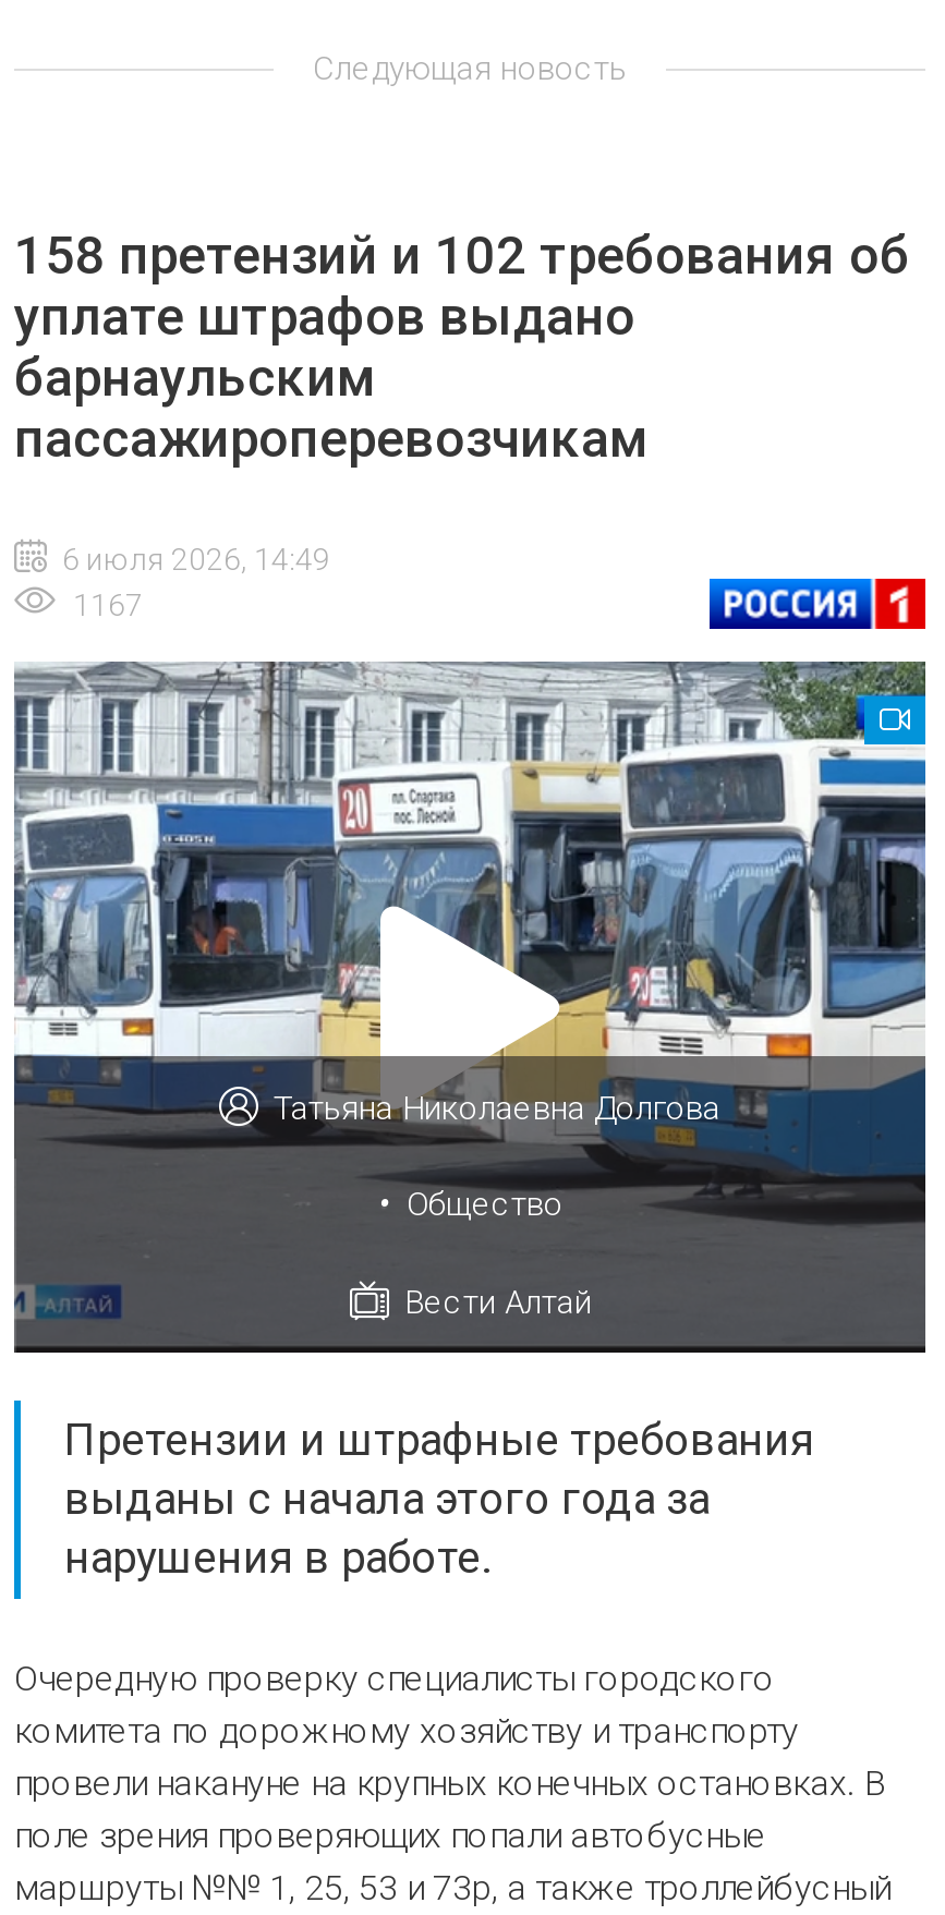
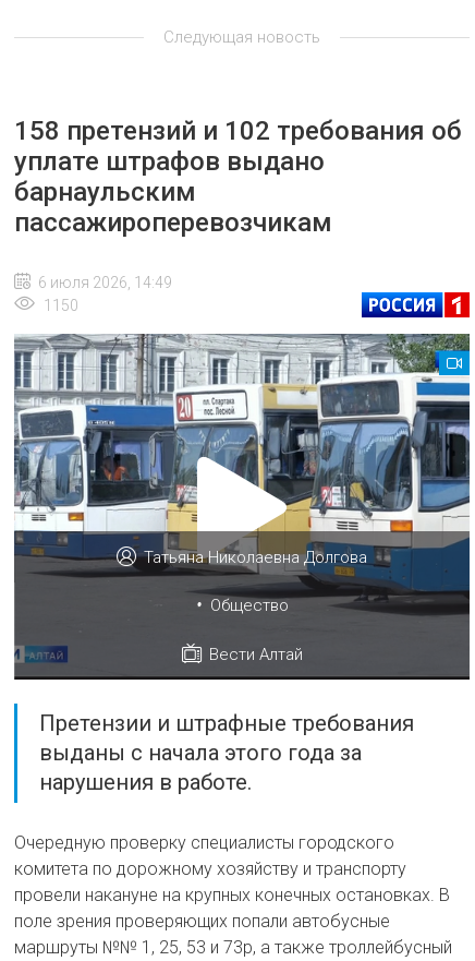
[66,587,143,622] 1167 -> [40,297,78,314] 1150

